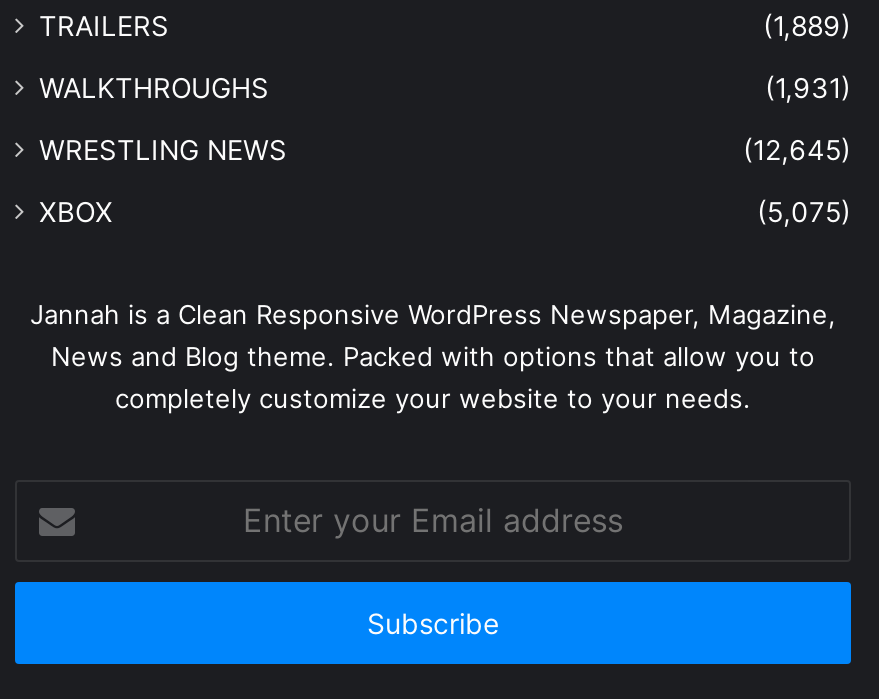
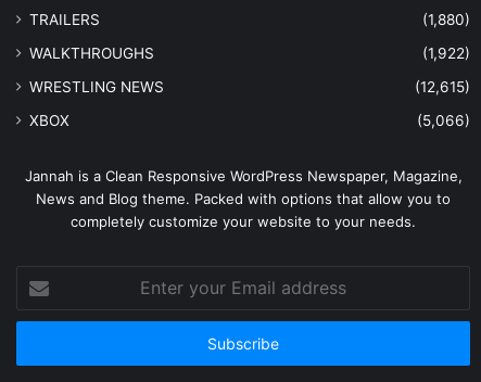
[763,11,851,43] (1,889) -> [422,11,470,29] (1,880)
[765,73,851,105] (1,931) -> [422,45,470,62] (1,922)
[743,135,851,167] (12,645) -> [415,79,470,96] (12,615)
[757,197,851,229] (5,075) -> [417,112,470,130] (5,066)

